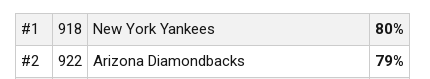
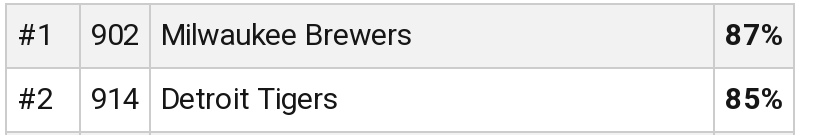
[58,20,404,38] 918 | New York Yankees | 80% -> [91,17,783,53] 902 | Milwaukee Brewers | 87%
[58,52,404,70] 922 | Arizona Diamondbacks | 79% -> [91,81,783,117] 914 | Detroit Tigers | 85%

